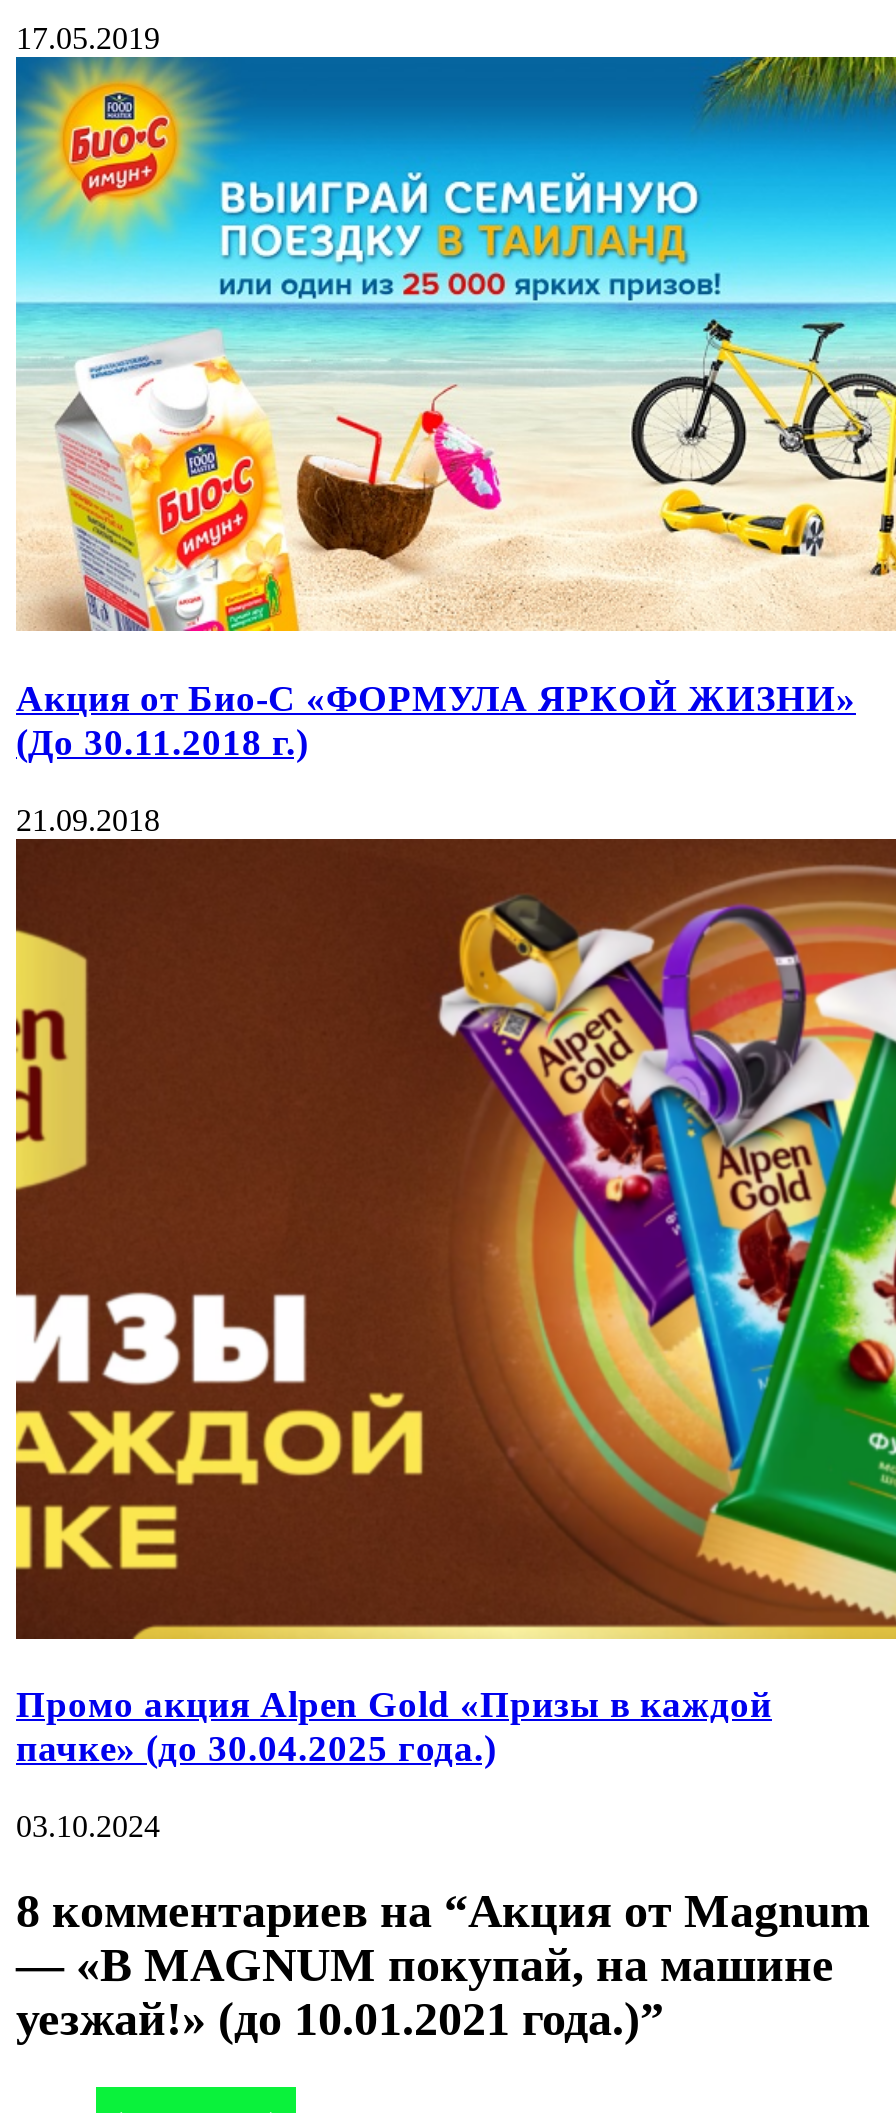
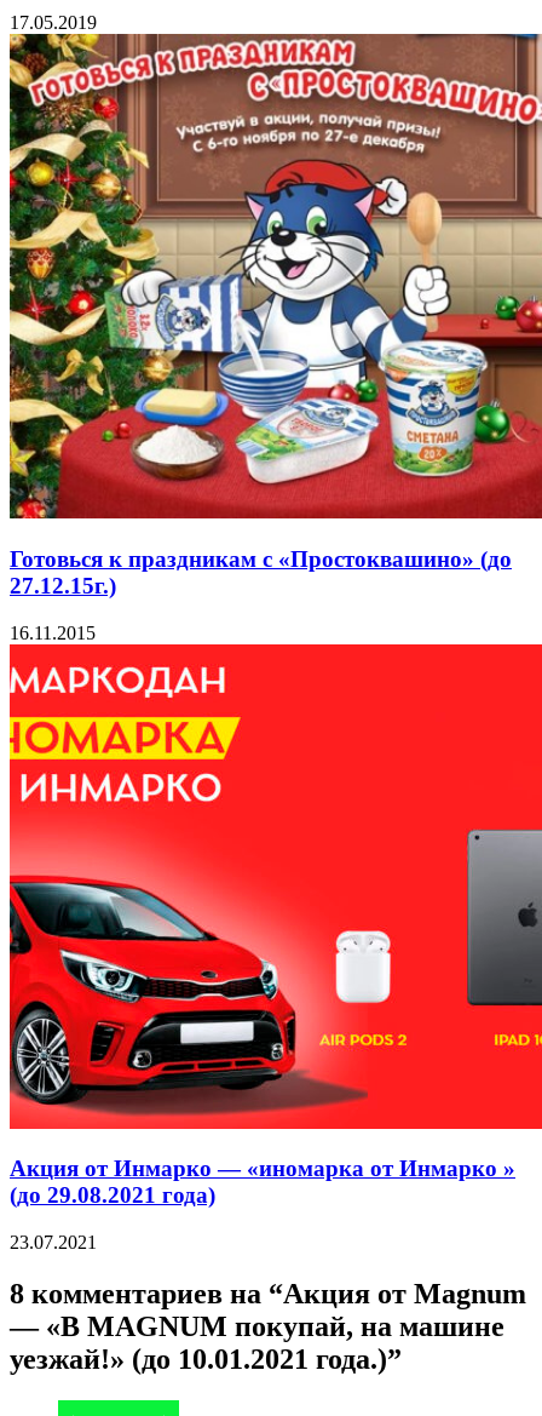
[14,55,890,763] [image] | Акция от Био-С «ФОРМУЛА ЯРКОЙ ЖИЗНИ» | (До 30.11.2018 г.) -> [8,33,538,598] [image] | Готовься к праздникам с «Простоквашино» (до | 27.12.15г.)
[16,802,160,836] 21.09.2018 -> [10,622,96,643] 16.11.2015
[14,837,890,1769] [image] | Промо акция Alpen Gold «Призы в каждой | пачке» (до 30.04.2025 года.) -> [8,643,538,1208] [image] | Акция от Инмарко — «иномарка от Инмарко » | (до 29.08.2021 года)
[16,1809,160,1843] 03.10.2024 -> [10,1232,97,1252] 23.07.2021

